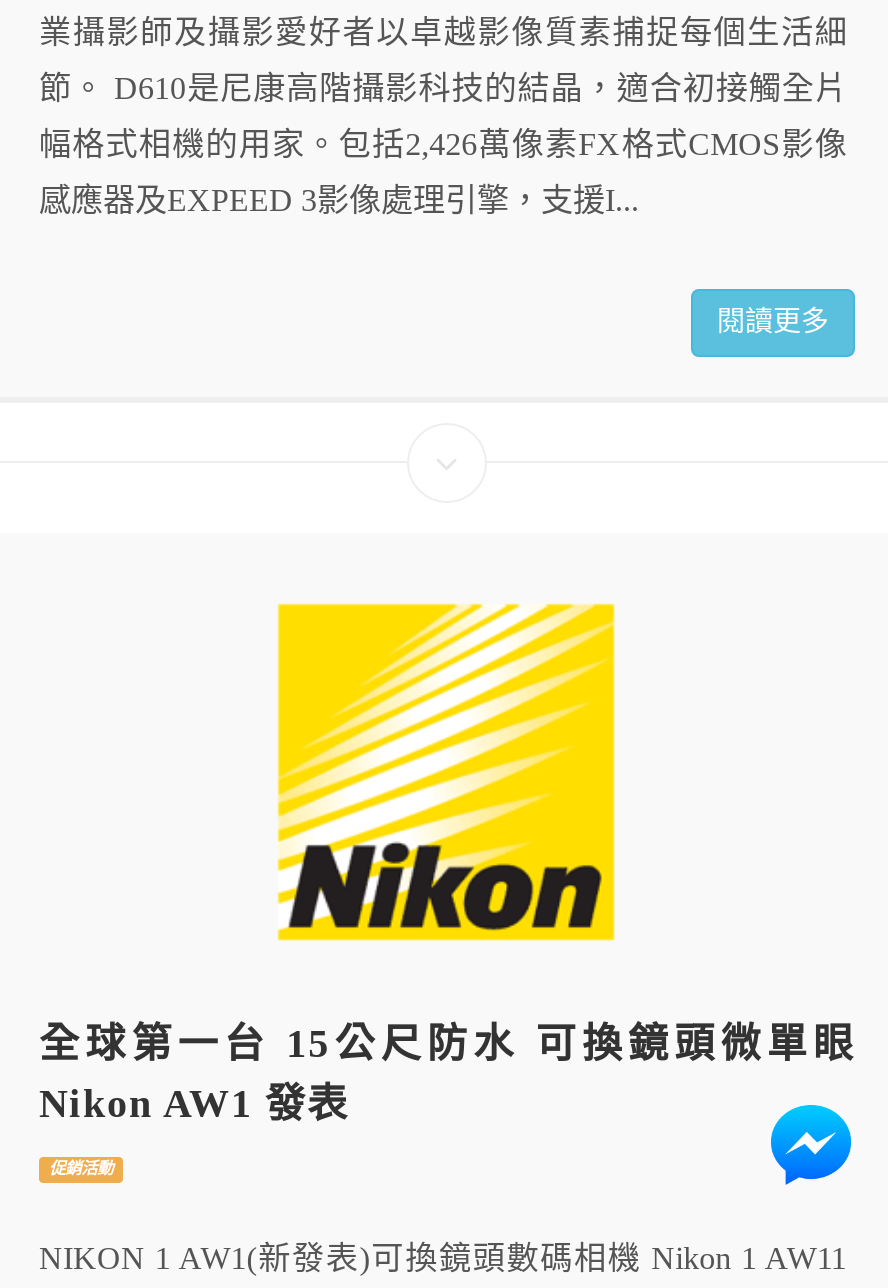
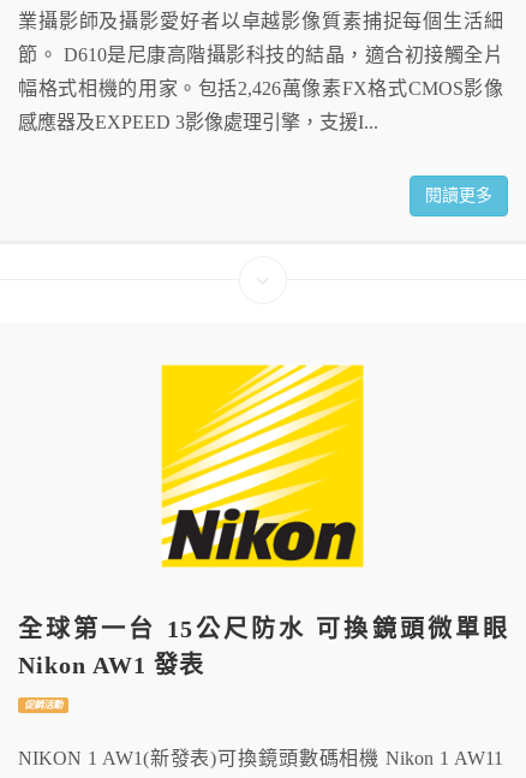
[769,1103,853,1185] [image] -> none

